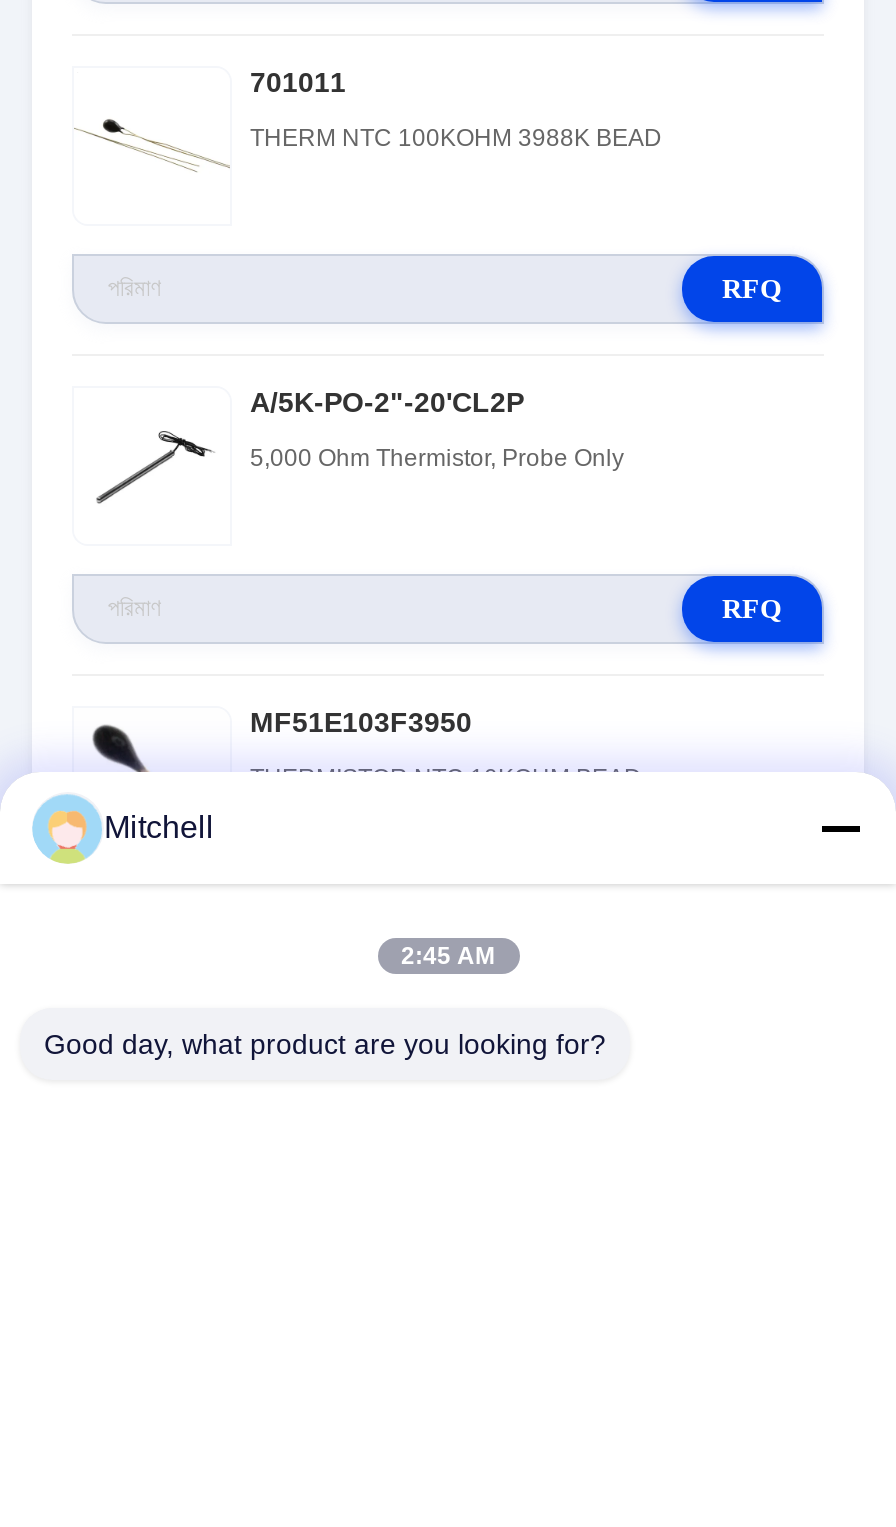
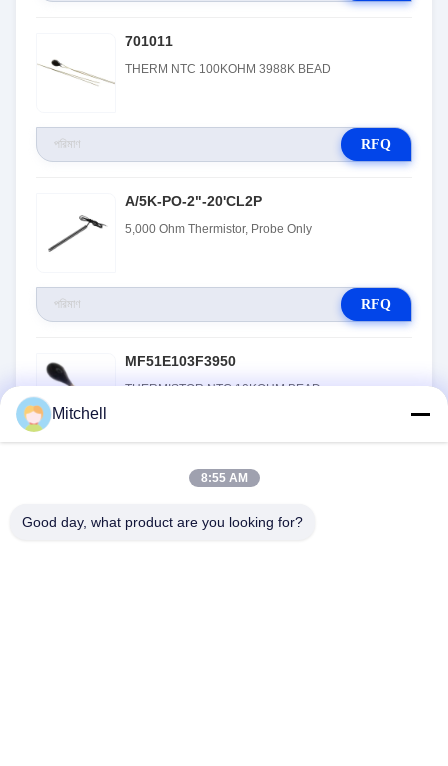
[401,942,495,970] 2:45 AM -> [200,471,247,485] 8:55 AM

